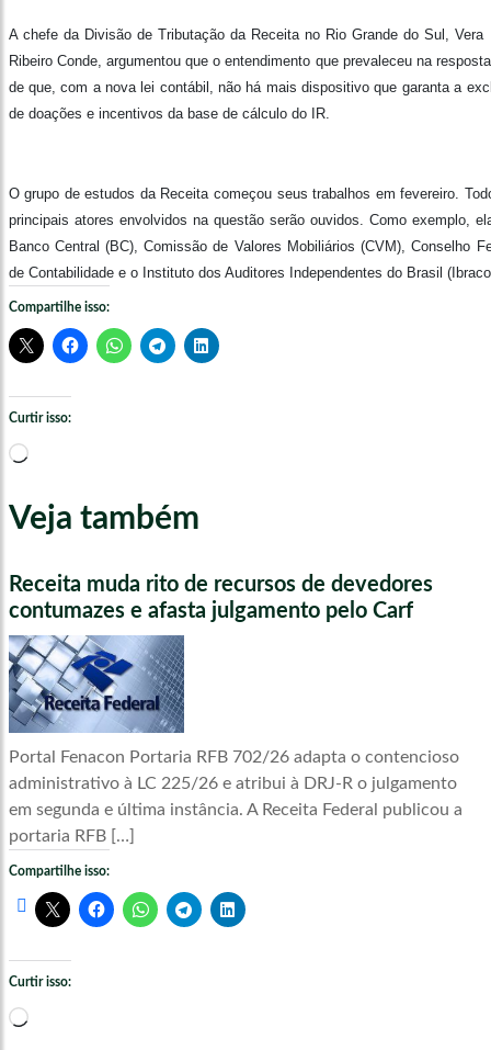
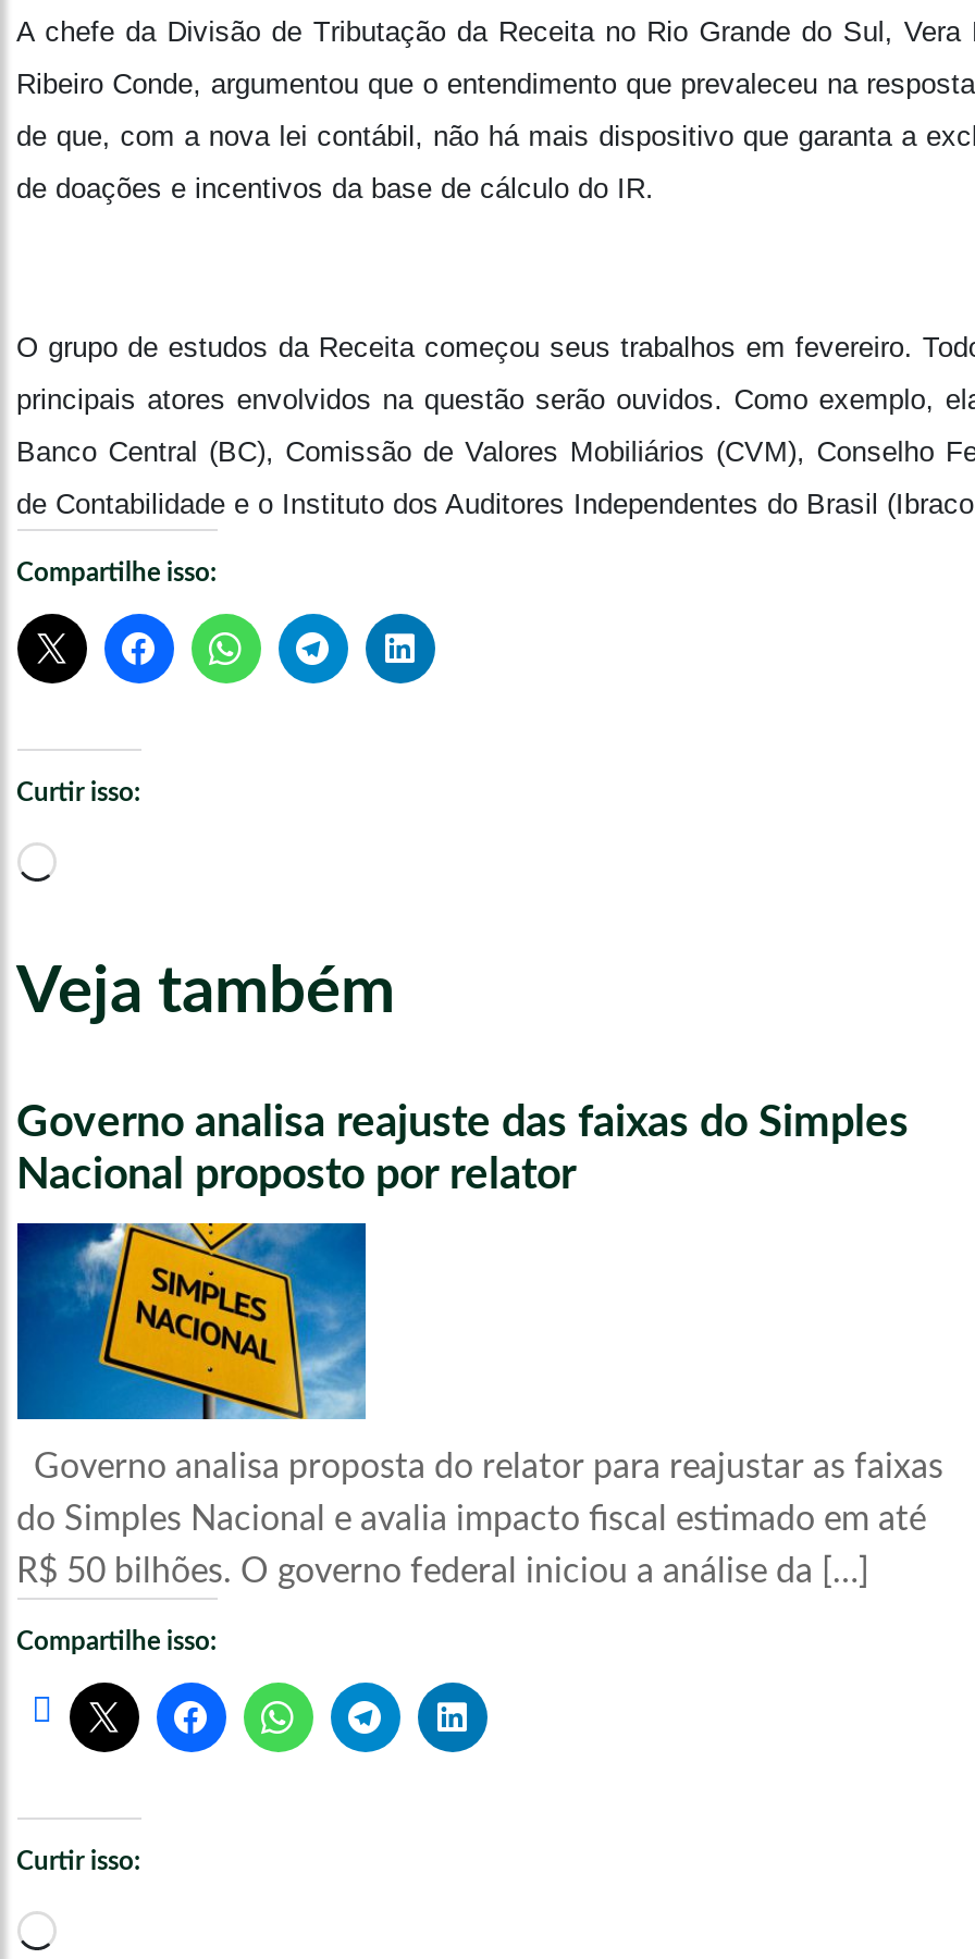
[8,574,432,622] Receita muda rito de recursos de devedores | contumazes e afasta julgamento pelo Carf -> [16,1101,909,1197] Governo analisa reajuste das faixas do Simples | Nacional proposto por relator
[8,656,462,845] [image] | Portal Fenacon Portaria RFB 702/26 adapta o contencioso | administrativo à LC 225/26 e atribui à DRJ-R o julgamento | em segunda e última instância. A Receita Federal publicou a | portaria RFB […] -> [15,1221,943,1589] [image] | Governo analisa proposta do relator para reajustar as faixas | do Simples Nacional e avalia impacto fiscal estimado em até | R$ 50 bilhões. O governo federal iniciou a análise da […]

